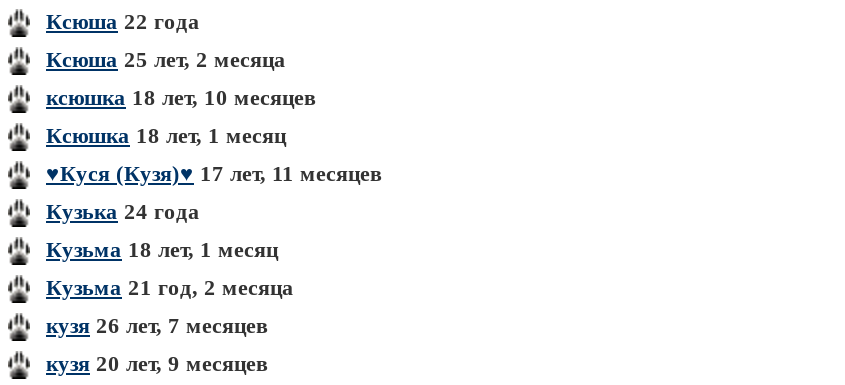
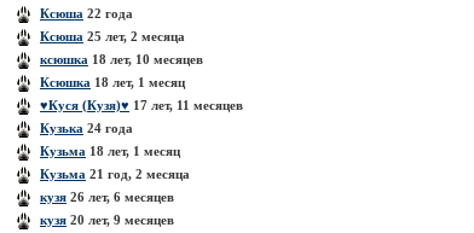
[46,313,268,337] кузя 26 лет, 7 месяцев -> [40,190,174,204] кузя 26 лет, 6 месяцев

